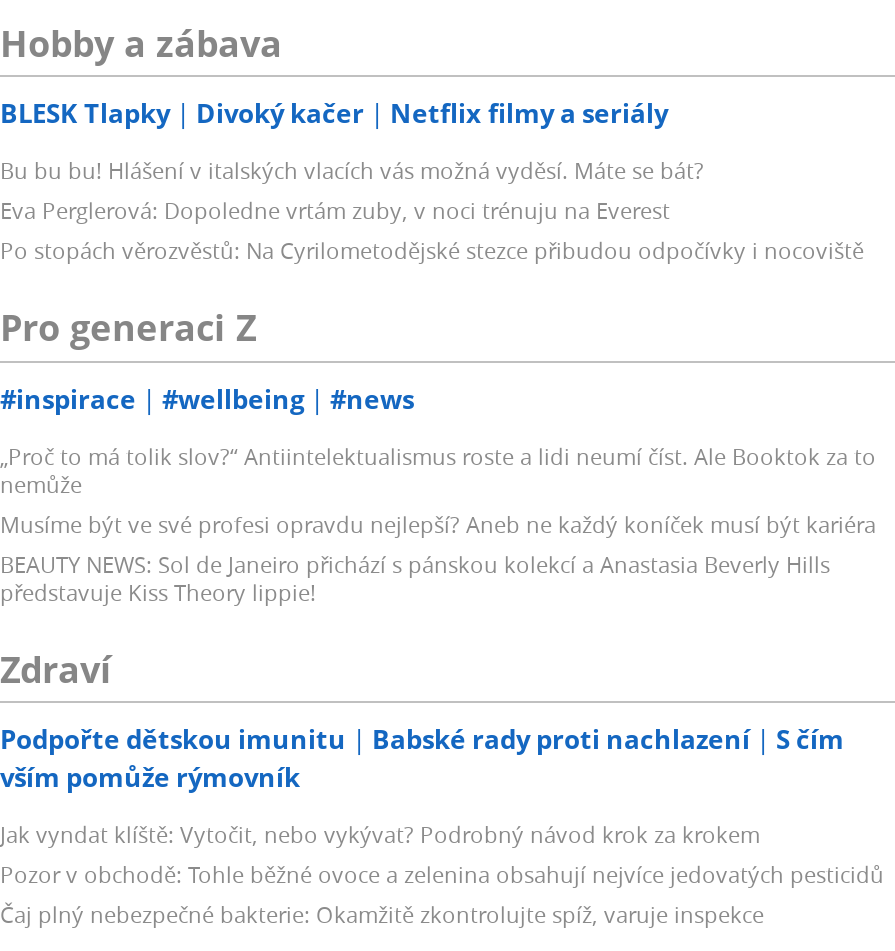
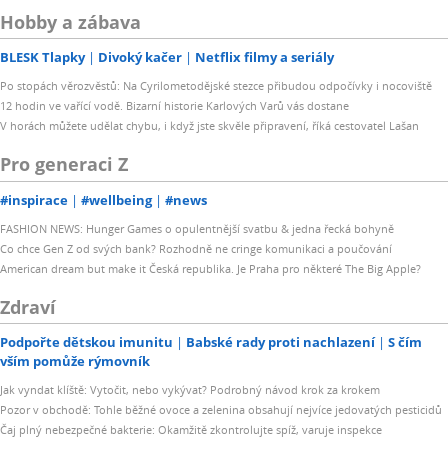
[0,156,704,226] Bu bu bu! Hlášení v italských vlacích vás možná vyděsí. Máte se bát? | Eva Perglerová: Dopoledne vrtám zuby, v noci trénuju na Everest -> none
none -> [0,98,419,133] 12 hodin ve vařící vodě. Bizarní historie Karlových Varů vás dostane | V horách můžete udělat chybu, i když jste skvěle připravení, říká cestovatel Lašan
[0,441,876,607] „Proč to má tolik slov?“ Antiintelektualismus roste a lidi neumí číst. Ale Booktok za to | nemůže | Musíme být ve své profesi opravdu nejlepší? Aneb ne každý koníček musí být kariéra | BEAUTY NEWS: Sol de Janeiro přichází s pánskou kolekcí a Anastasia Beverly Hills | představuje Kiss Theory lippie! -> [0,221,421,276] FASHION NEWS: Hunger Games o opulentnější svatbu & jedna řecká bohyně | Co chce Gen Z od svých bank? Rozhodně ne cringe komunikaci a poučování | American dream but make it Česká republika. Je Praha pro některé The Big Apple?

